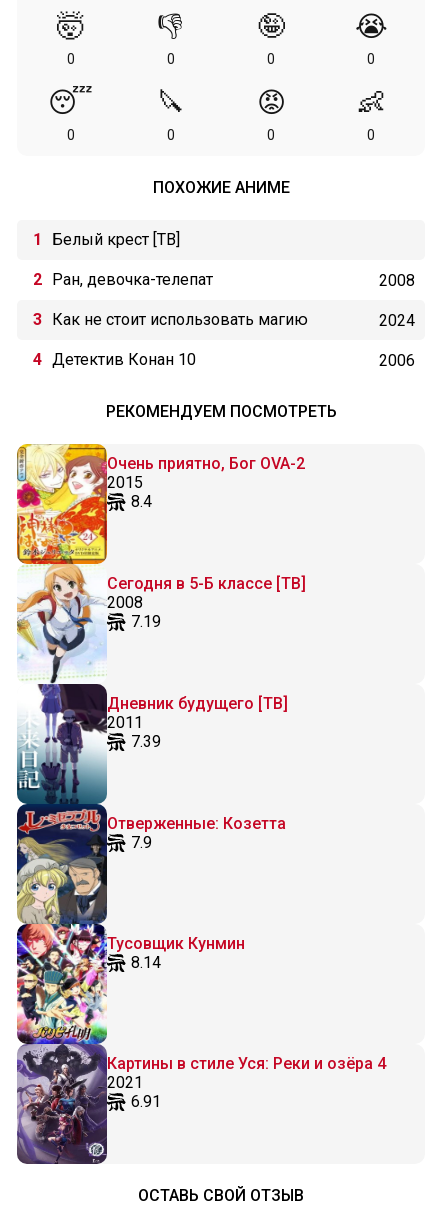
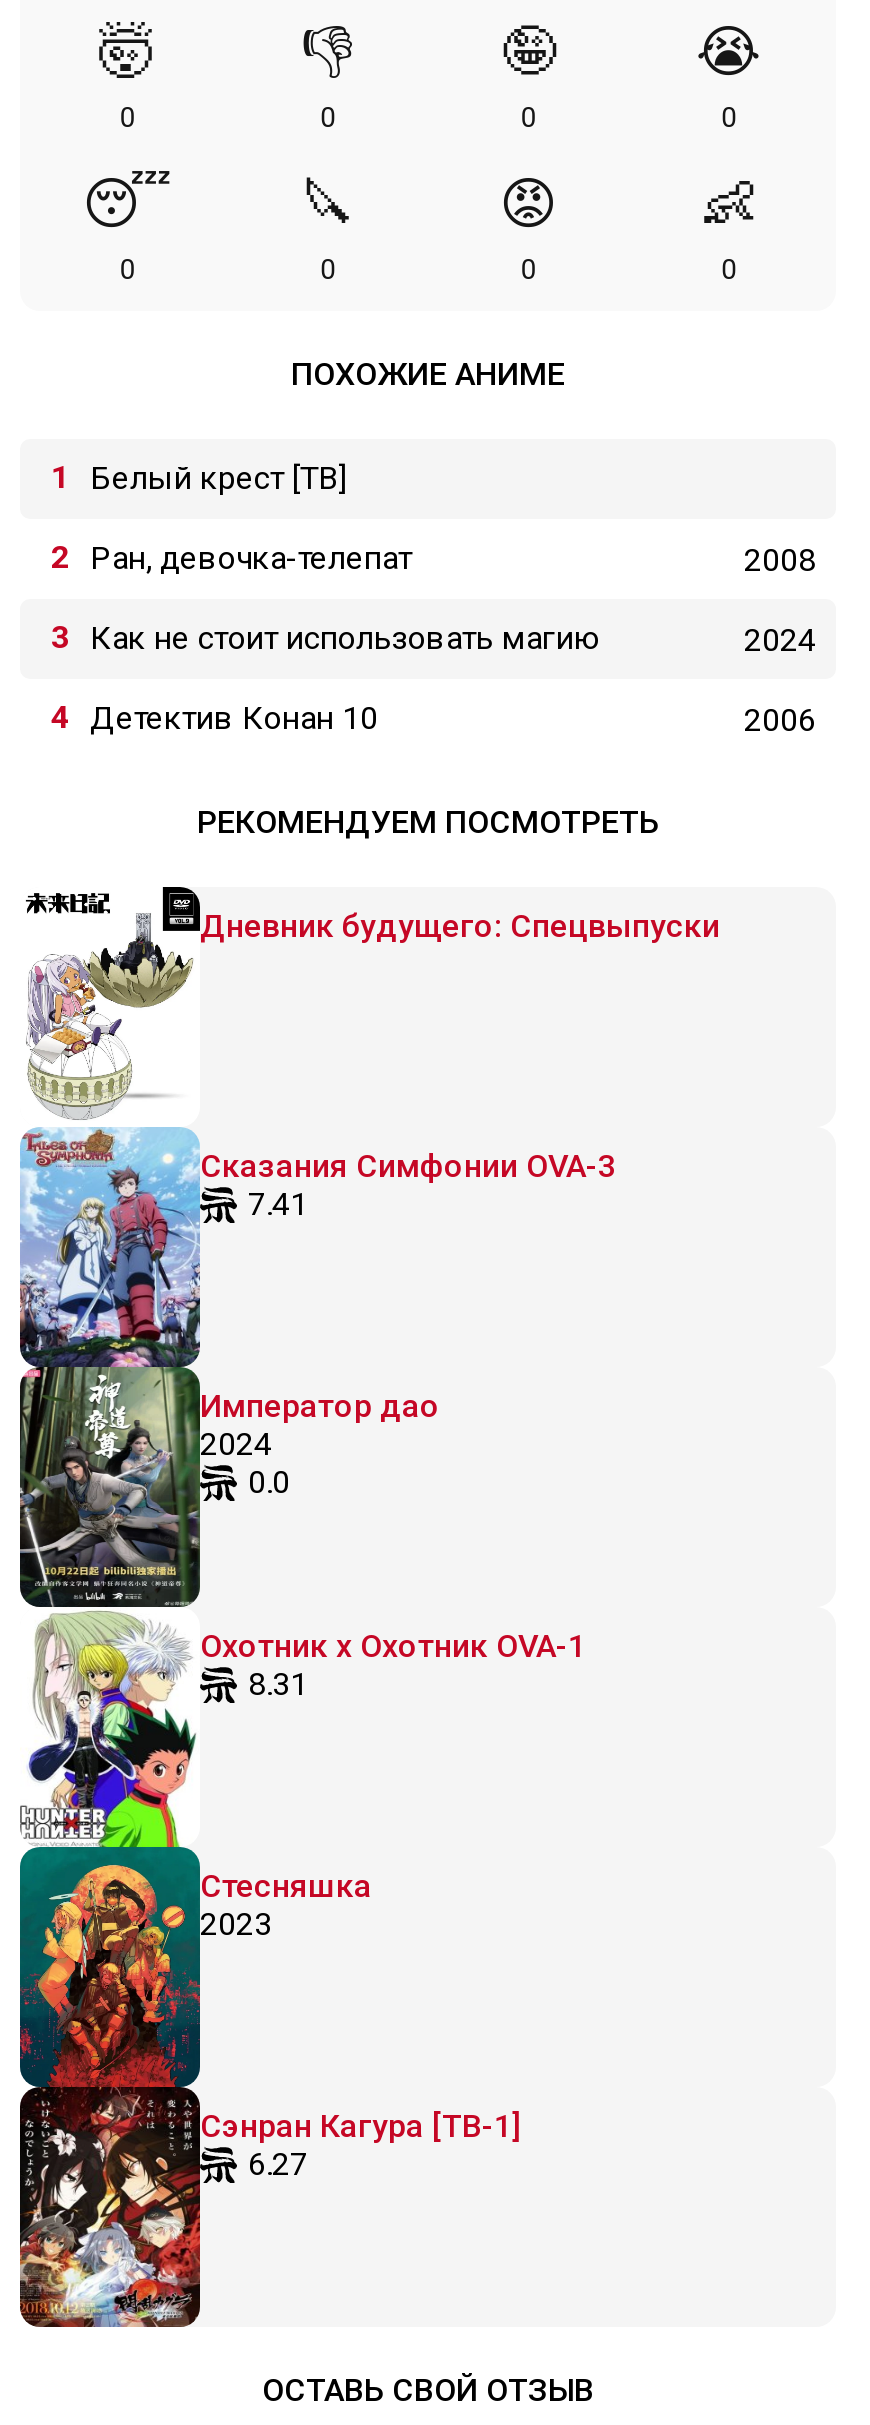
[16,443,305,1165] [image] | Очень приятно, Бог OVA-2 | 2015 | 8.4 -> [18,885,720,2329] [image] | Дневник будущего: Спецвыпуски
[107,574,306,631] Сегодня в 5-Б классе [ТВ] | 2008 | 7.19 -> [200,1147,616,1223] Сказания Симфонии OVA-3 | 7.41
[107,694,288,751] Дневник будущего [ТВ] | 2011 | 7.39 -> [200,1387,440,1501] Император дао | 2024 | 0.0
[107,814,286,852] Отверженные: Козетта | 7.9 -> [200,1627,586,1703] Охотник х Охотник OVA-1 | 8.31
[107,934,245,972] Тусовщик Кунмин | 8.14 -> [200,1867,372,1943] Стесняшка | 2023
[107,1054,386,1111] Картины в стиле Уся: Реки и озёра 4 | 2021 | 6.91 -> [200,2107,522,2183] Сэнран Кагура [ТВ-1] | 6.27

